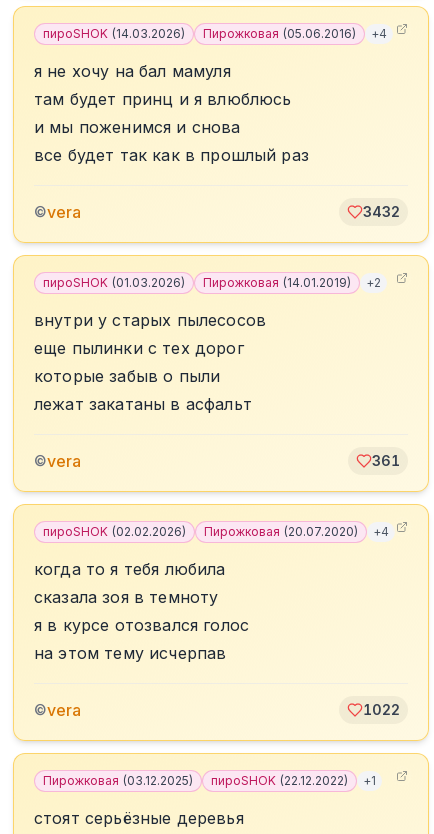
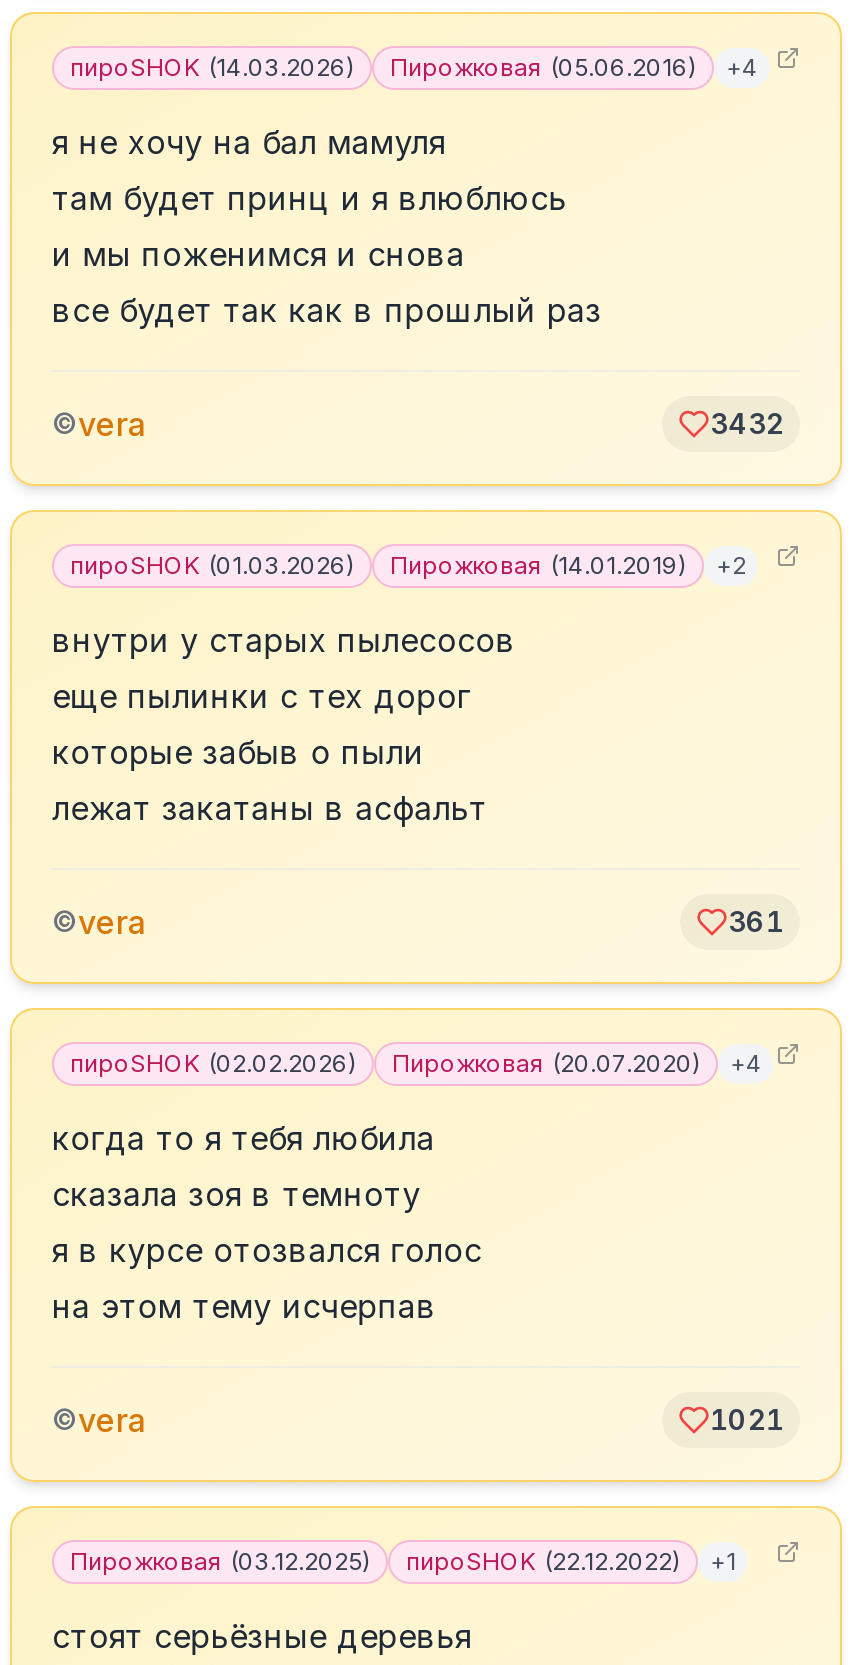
[363,701,400,718] 1022 -> [710,1402,784,1436] 1021

